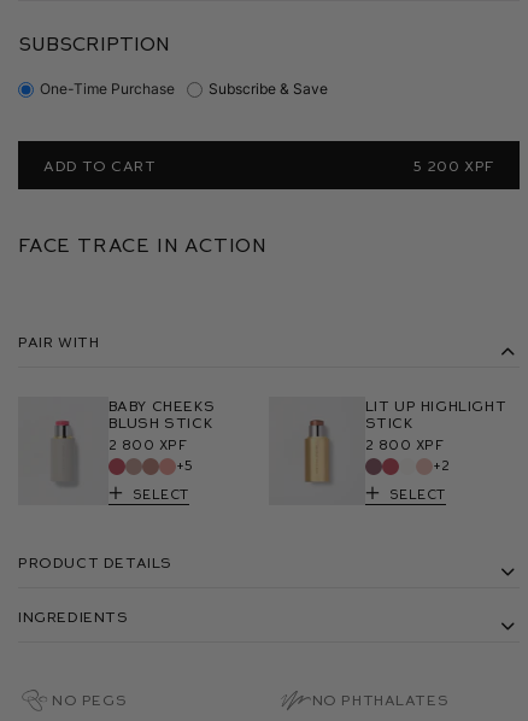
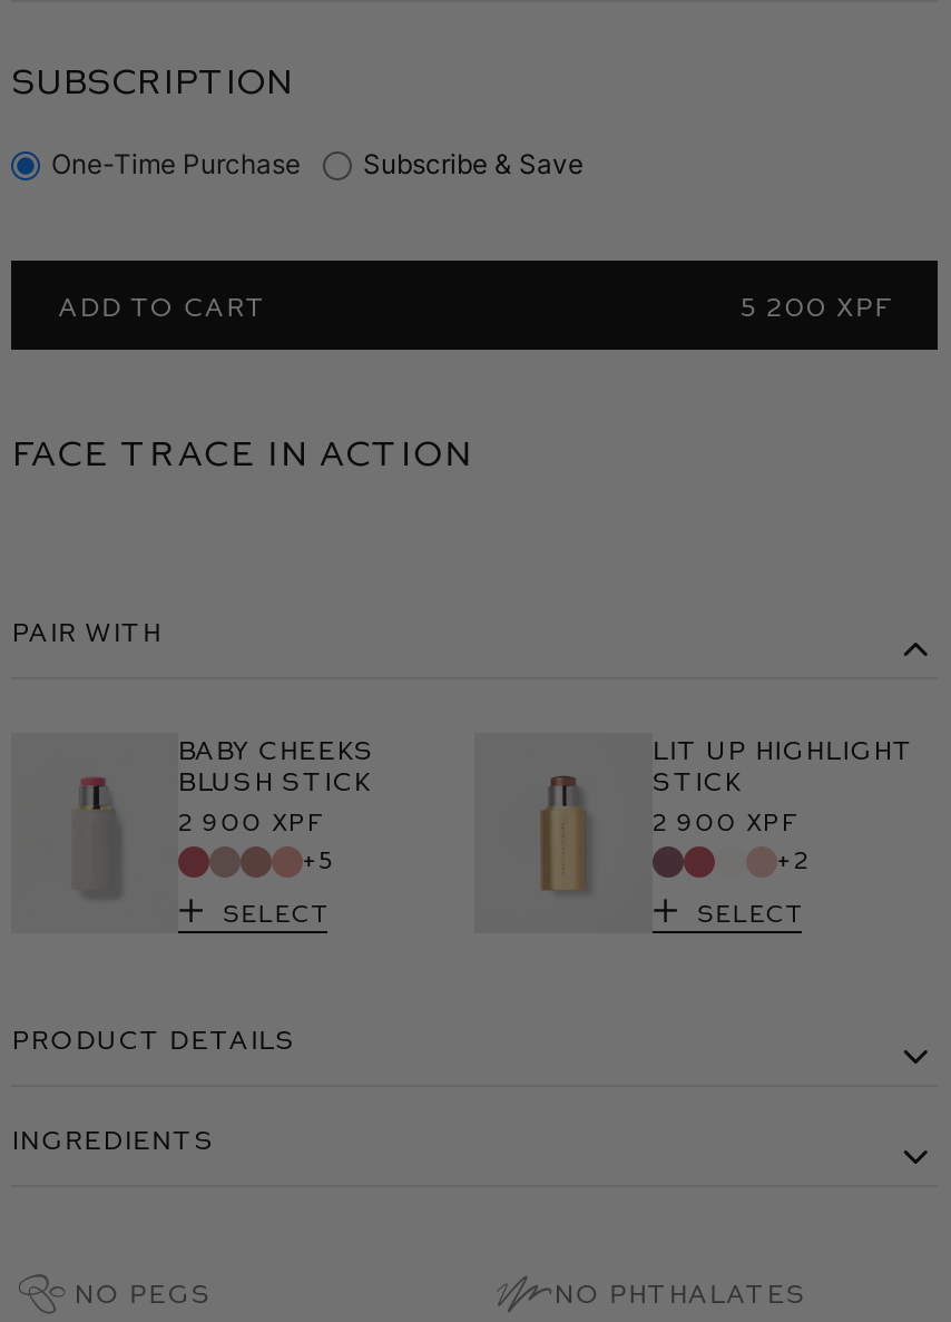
[108,436,188,452] 2 800 XPF -> [177,806,324,835] 2 900 XPF
[365,436,444,452] 2 800 XPF -> [652,806,799,835] 2 900 XPF

